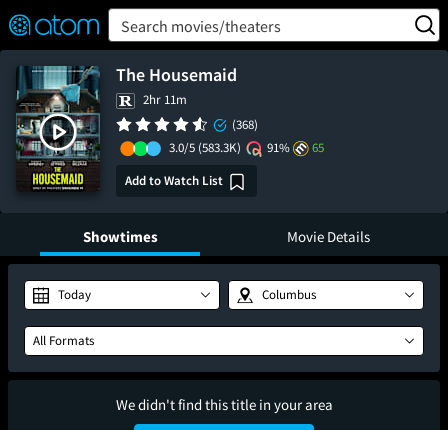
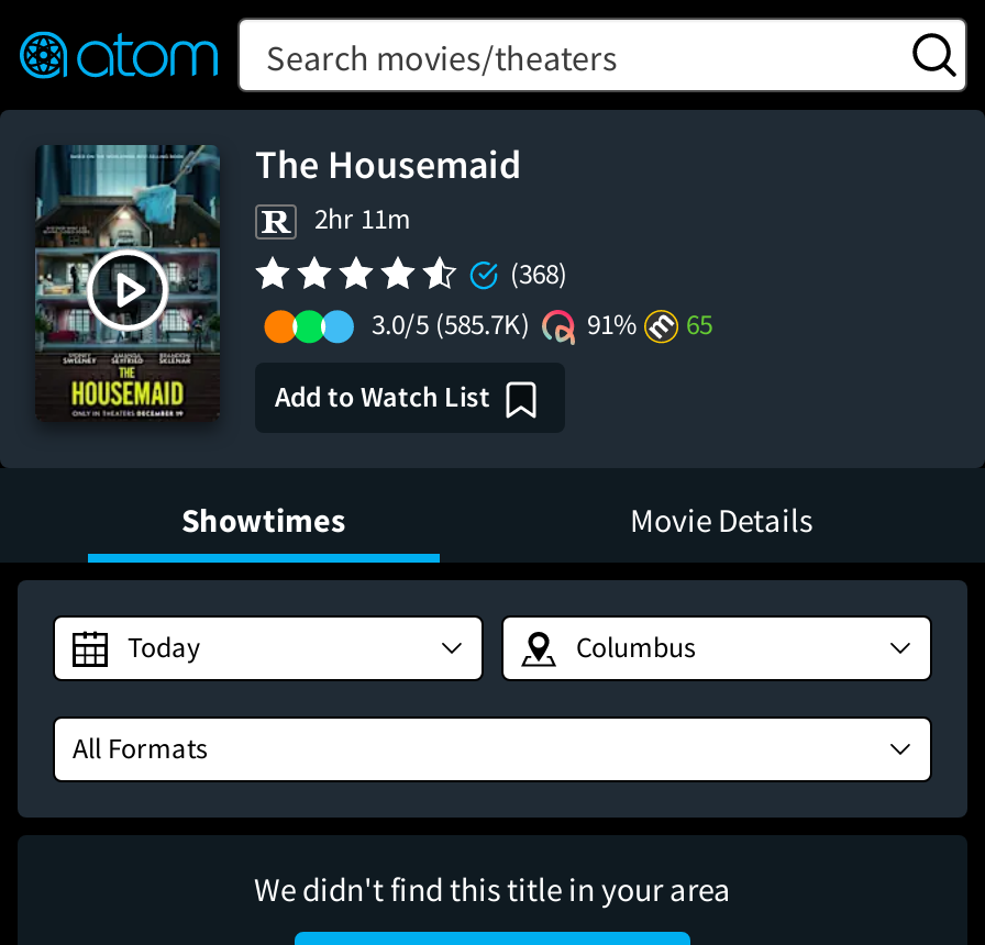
[169,139,324,156] 3.0/5 (583.3K) 91% 65 -> [372,306,712,343] 3.0/5 (585.7K) 91% 65

